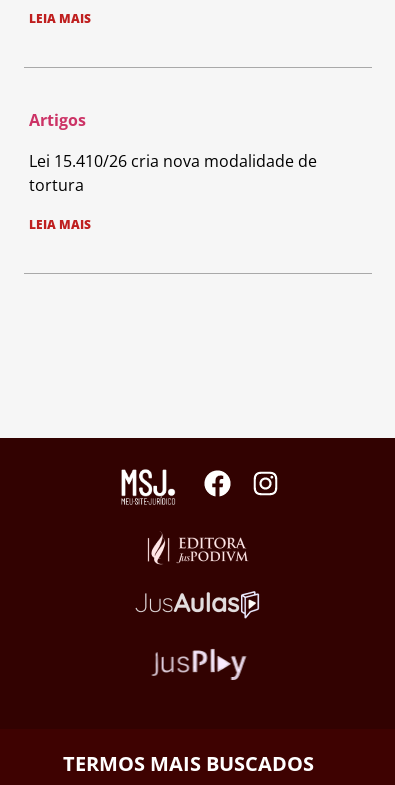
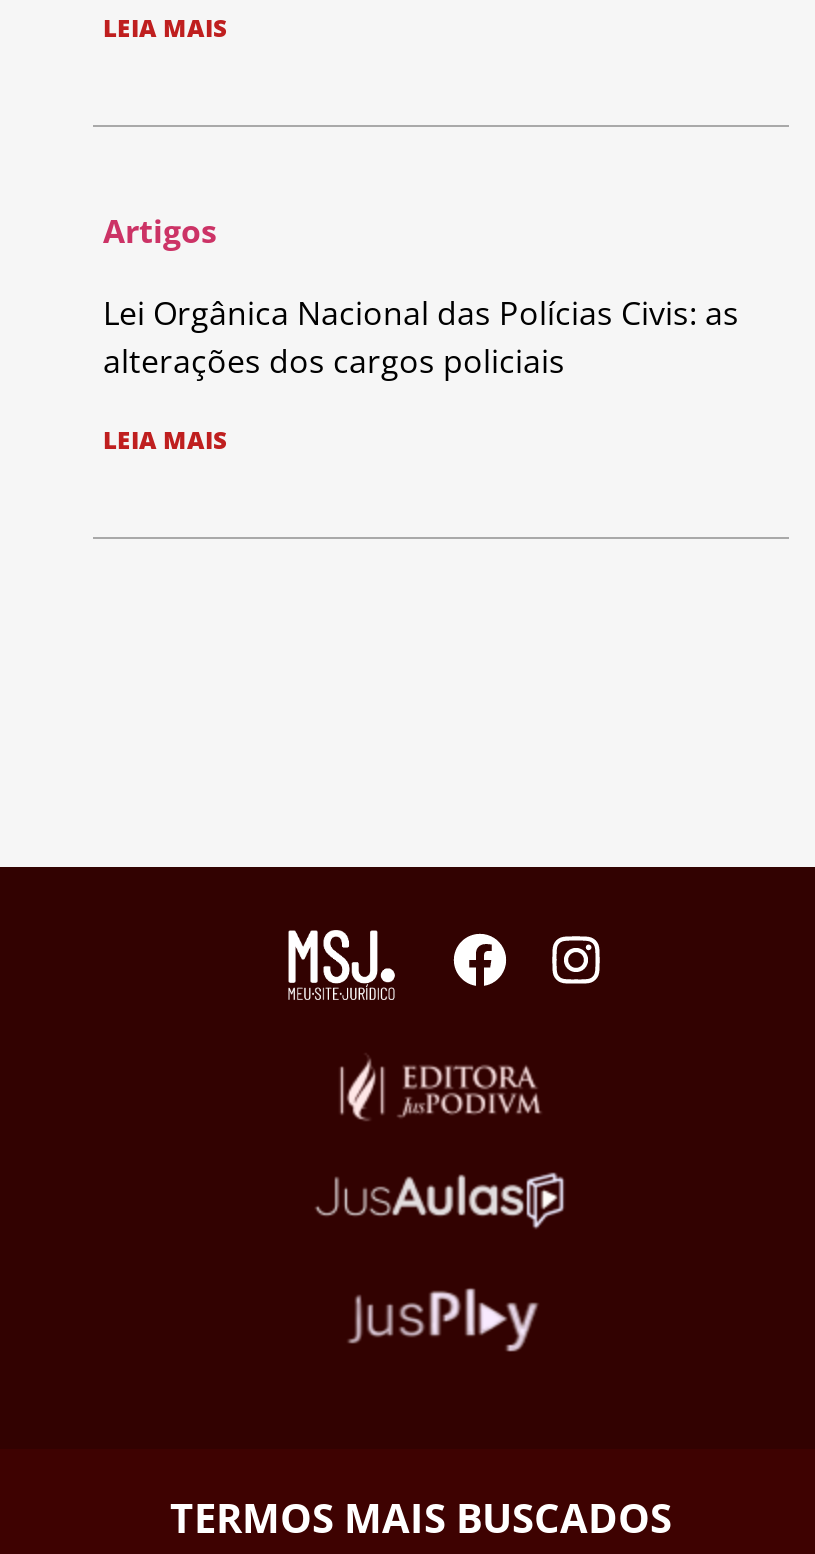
[29,150,317,196] Lei 15.410/26 cria nova modalidade de | tortura -> [103,291,739,383] Lei Orgânica Nacional das Polícias Civis: as | alterações dos cargos policiais

